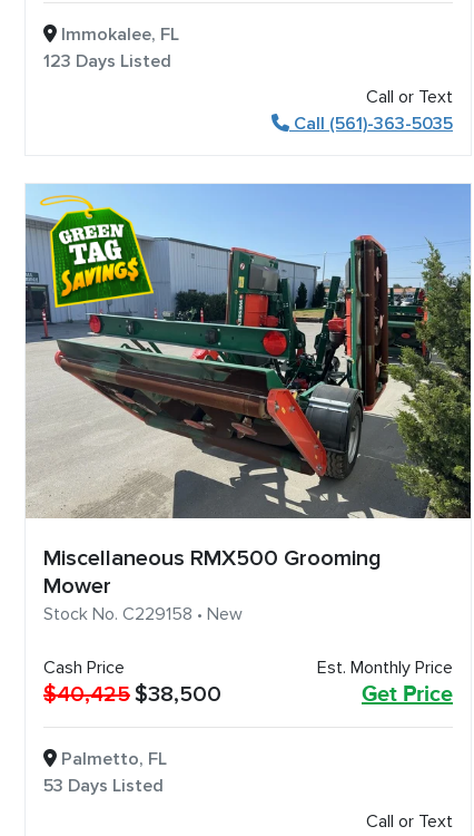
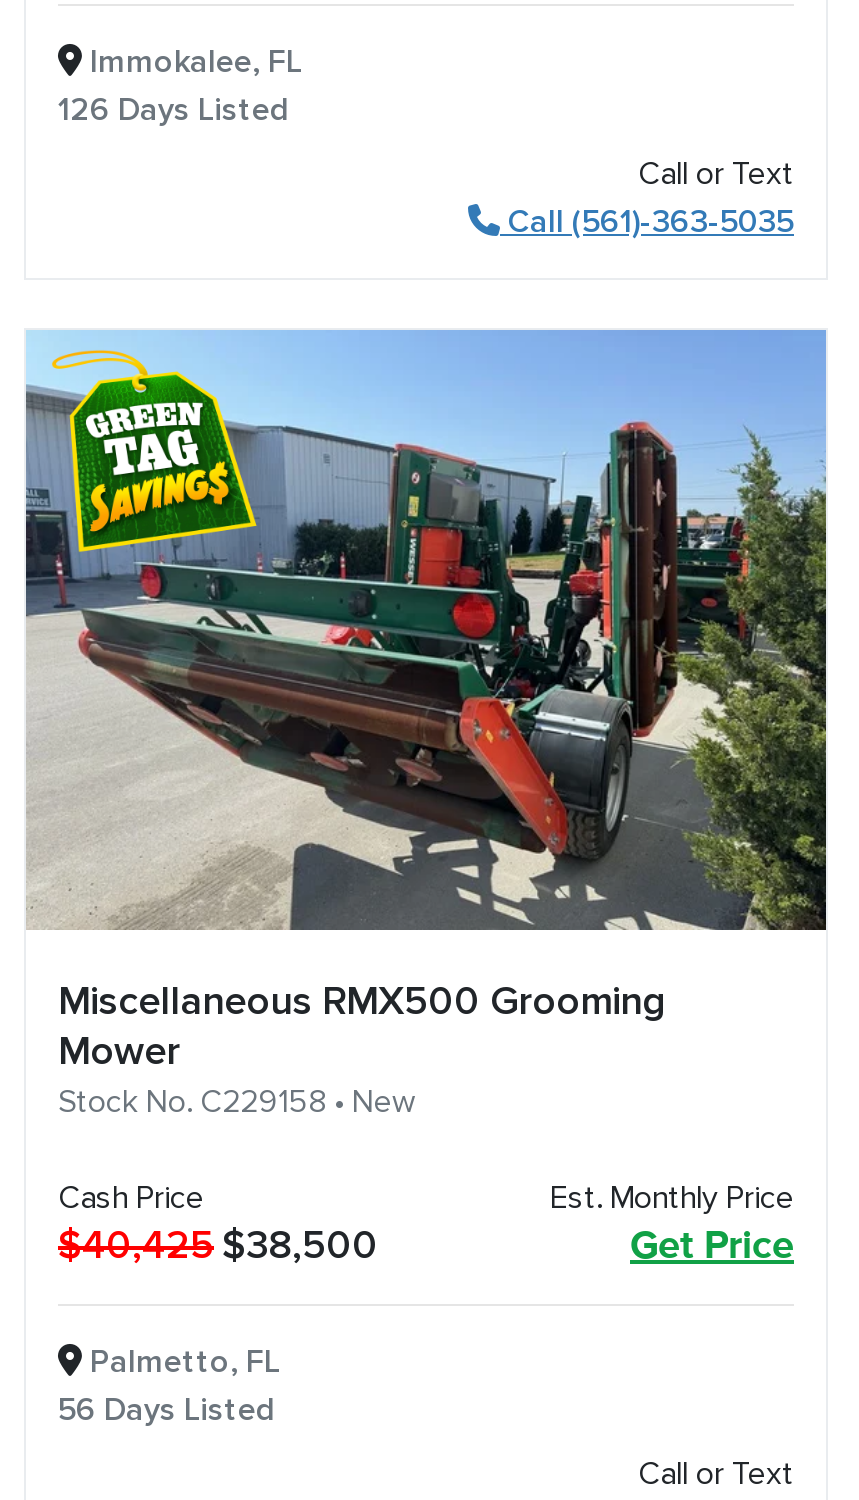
[43,50,171,72] 123 Days Listed -> [58,90,290,130] 126 Days Listed
[43,774,164,797] 53 Days Listed -> [58,1390,276,1430] 56 Days Listed

